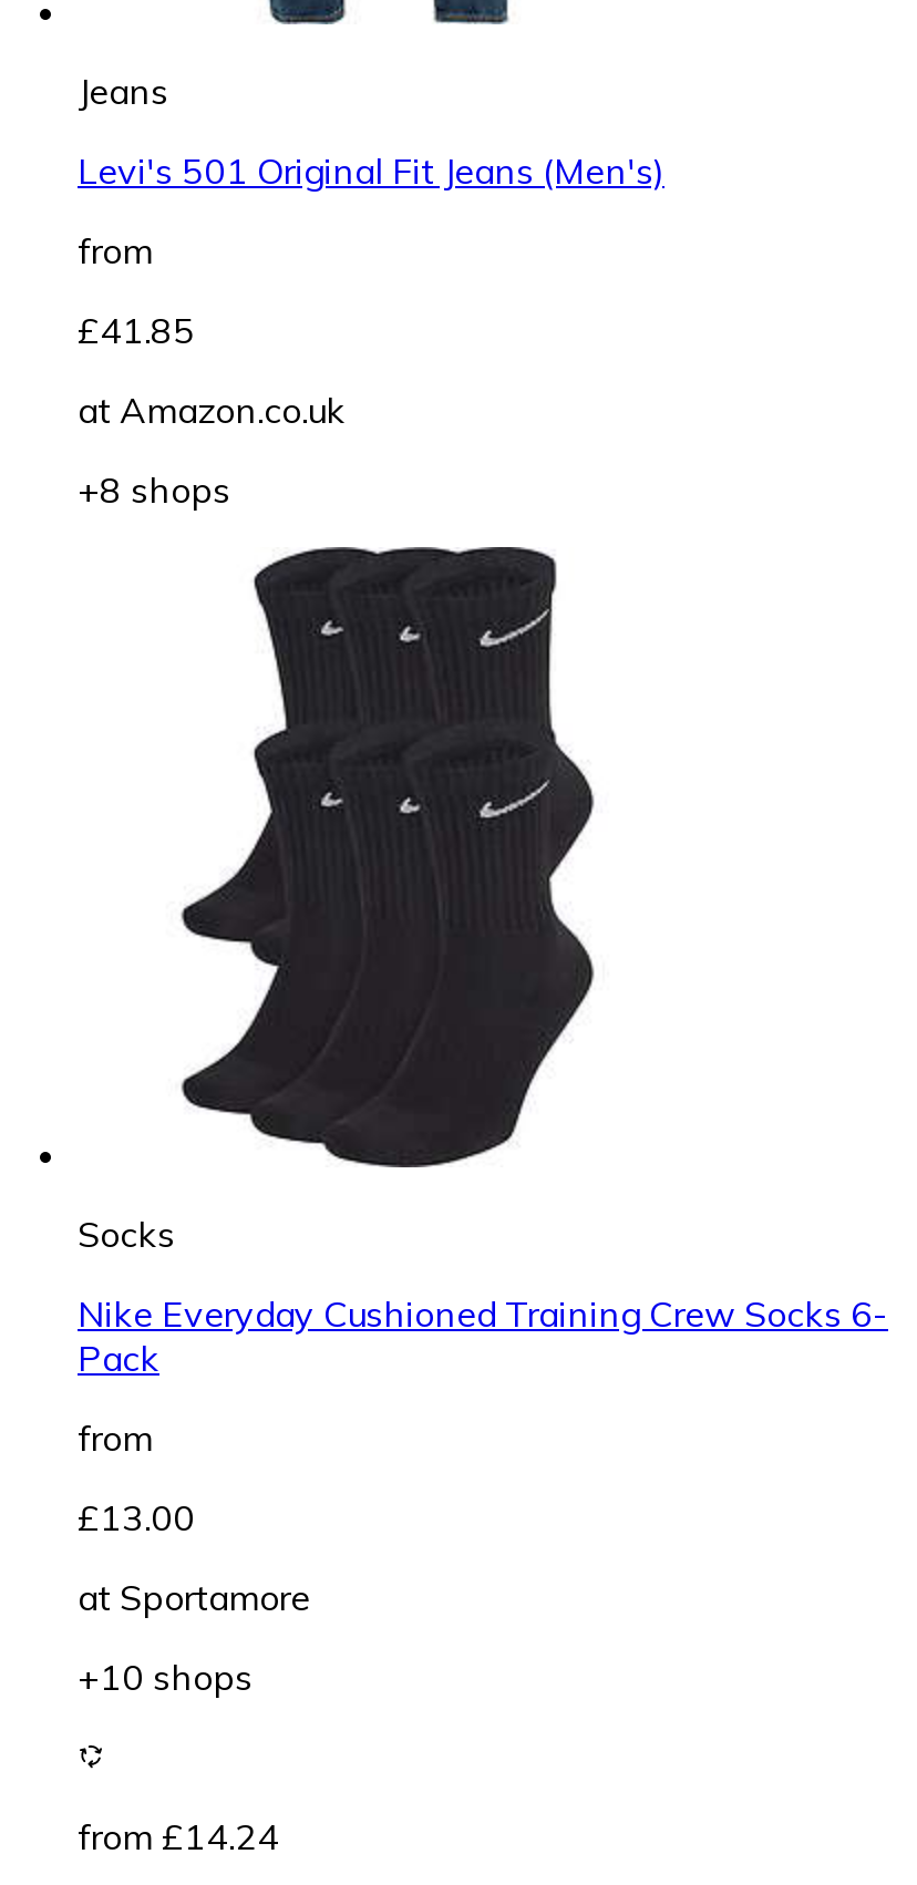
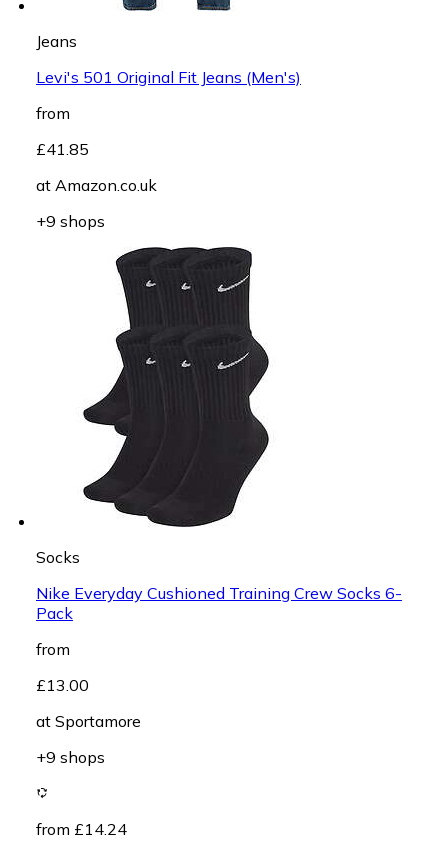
[78,467,230,512] +8 shops -> [36,211,105,231] +9 shops
[78,1655,253,1699] +10 shops -> [36,747,105,767] +9 shops

